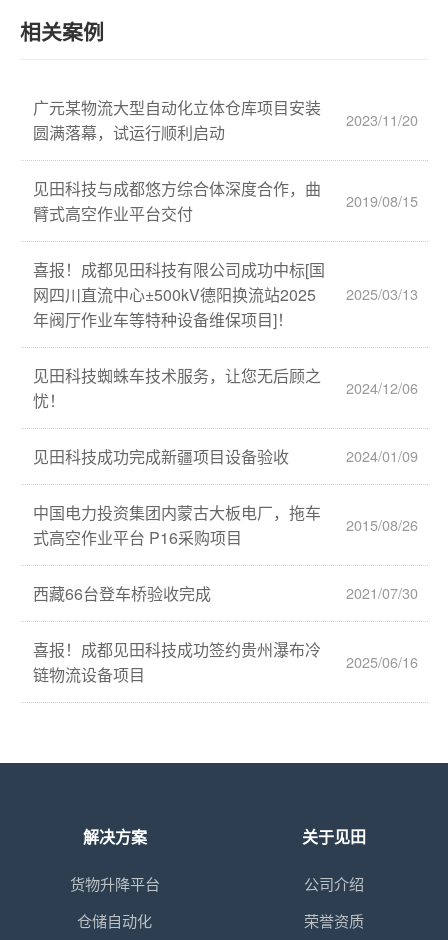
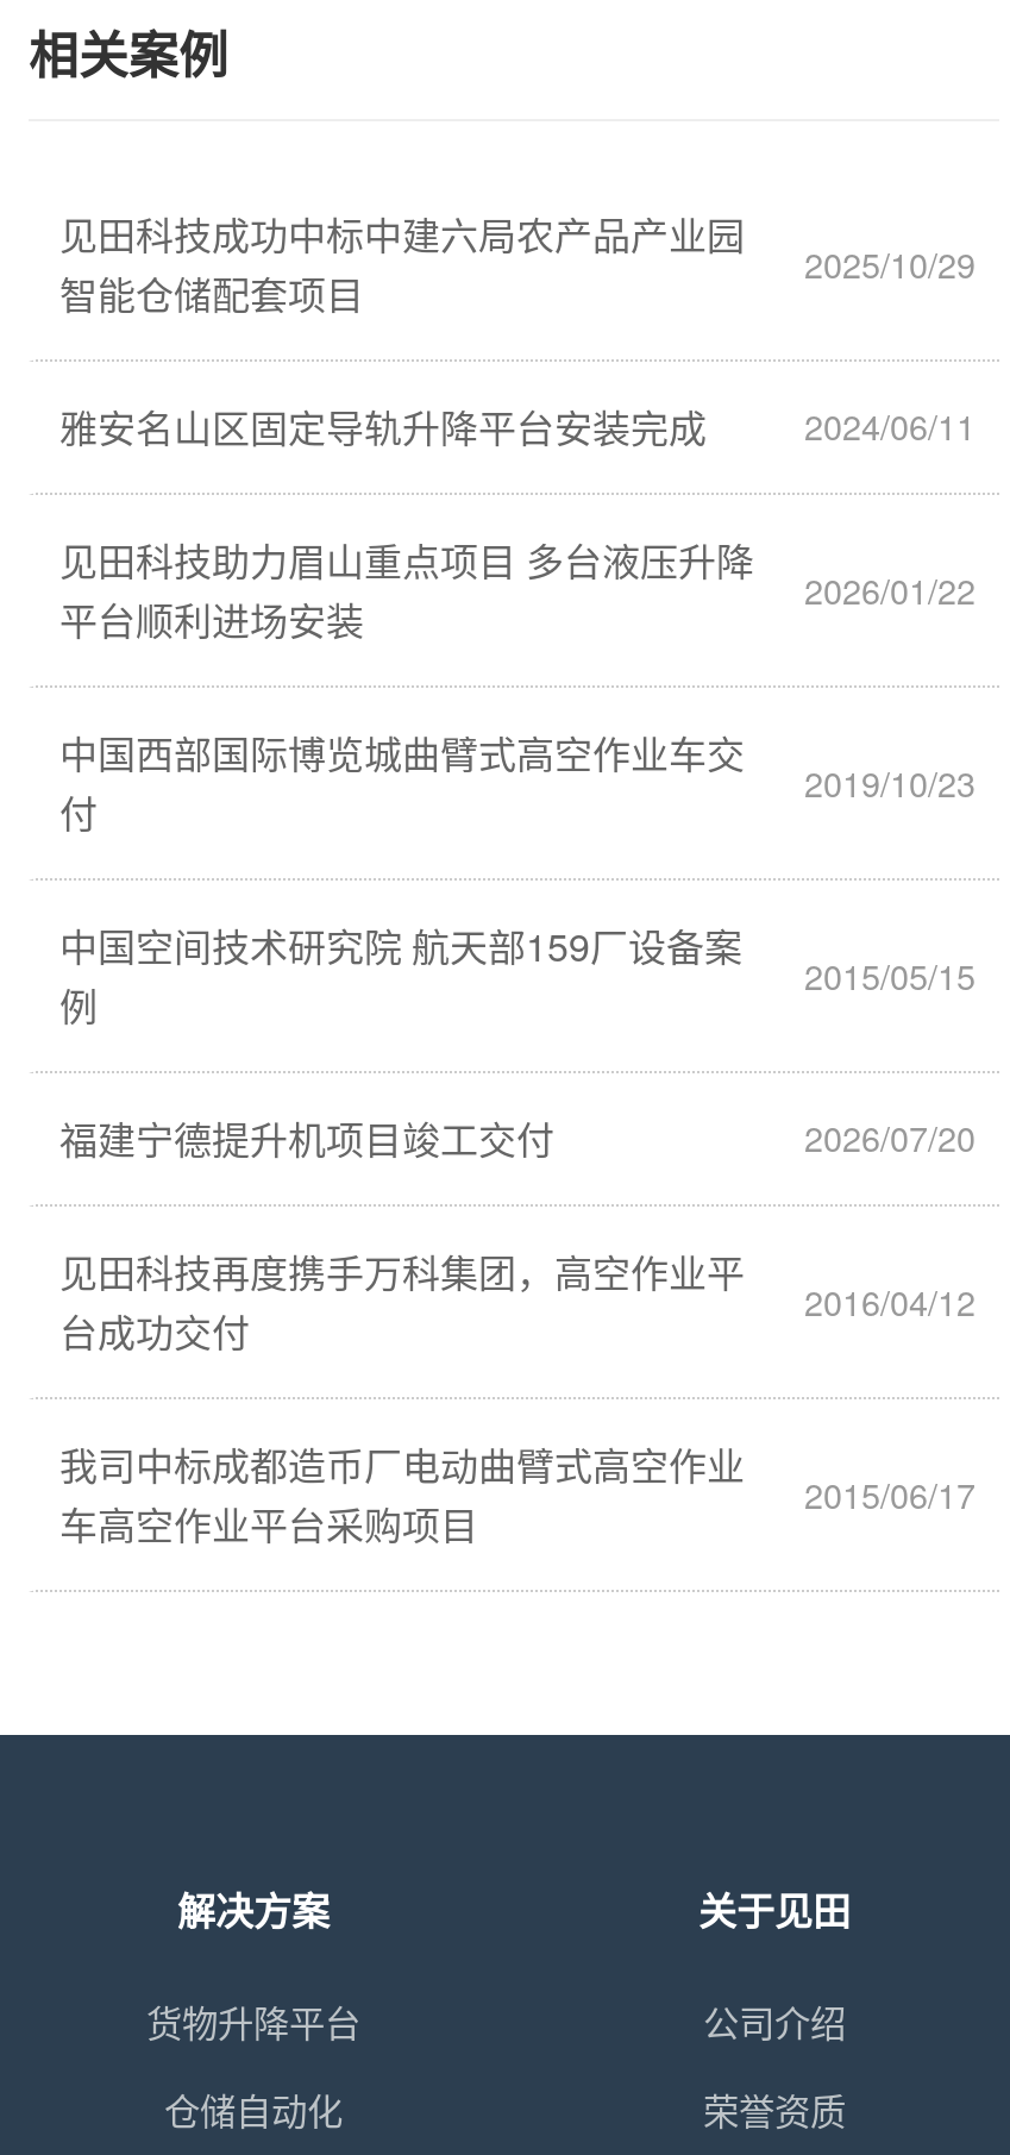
[33,96,321,144] 广元某物流大型自动化立体仓库项目安装 | 圆满落幕，试运行顺利启动 -> [59,206,745,320] 见田科技成功中标中建六局农产品产业园 | 智能仓储配套项目
[346,109,418,130] 2023/11/20 -> [804,237,976,287] 2025/10/29
[33,177,321,225] 见田科技与成都悠方综合体深度合作，曲 | 臂式高空作业平台交付 -> [59,399,976,454] 雅安名山区固定导轨升降平台安装完成 | 2024/06/11
[346,190,418,211] 2019/08/15 -> [59,532,754,646] 见田科技助力眉山重点项目 多台液压升降 | 平台顺利进场安装
[33,258,325,331] 喜报！成都见田科技有限公司成功中标[国 | 网四川直流中心±500kV德阳换流站2025 | 年阀厅作业车等特种设备维保项目]！ -> [804,563,976,613] 2026/01/22
[346,283,418,304] 2025/03/13 -> [59,725,745,839] 中国西部国际博览城曲臂式高空作业车交 | 付
[33,364,321,412] 见田科技蜘蛛车技术服务，让您无后顾之 | 忧！ -> [804,756,976,806] 2019/10/23
[346,377,418,398] 2024/12/06 -> [59,918,742,1032] 中国空间技术研究院 航天部159厂设备案 | 例
[33,445,418,468] 见田科技成功完成新疆项目设备验收 | 2024/01/09 -> [804,949,976,999] 2015/05/15
[33,501,321,549] 中国电力投资集团内蒙古大板电厂，拖车 | 式高空作业平台 P16采购项目 -> [59,1110,976,1165] 福建宁德提升机项目竣工交付 | 2026/07/20
[346,514,418,535] 2015/08/26 -> [59,1244,745,1358] 见田科技再度携手万科集团，高空作业平 | 台成功交付
[33,582,418,605] 西藏66台登车桥验收完成 | 2021/07/30 -> [804,1275,976,1325] 2016/04/12
[33,638,321,686] 喜报！成都见田科技成功签约贵州瀑布冷 | 链物流设备项目 -> [59,1437,745,1551] 我司中标成都造币厂电动曲臂式高空作业 | 车高空作业平台采购项目
[346,651,418,672] 2025/06/16 -> [804,1467,976,1517] 2015/06/17

